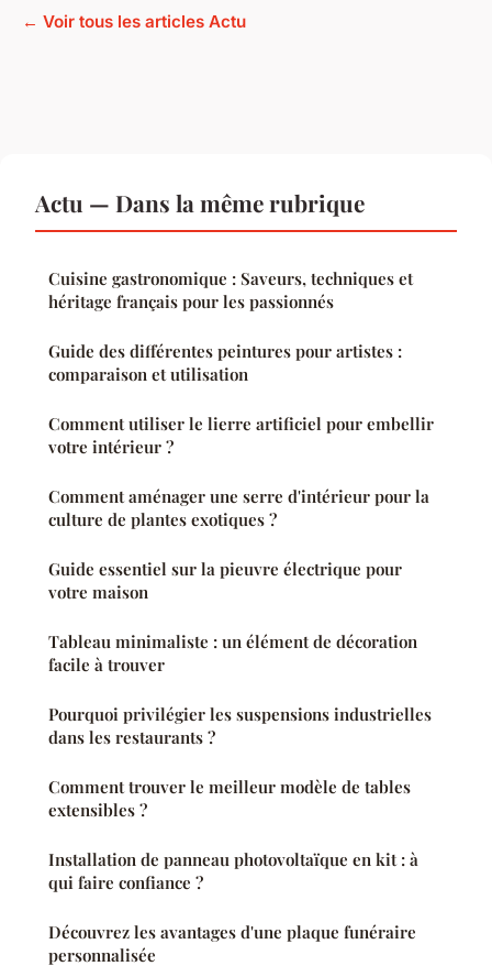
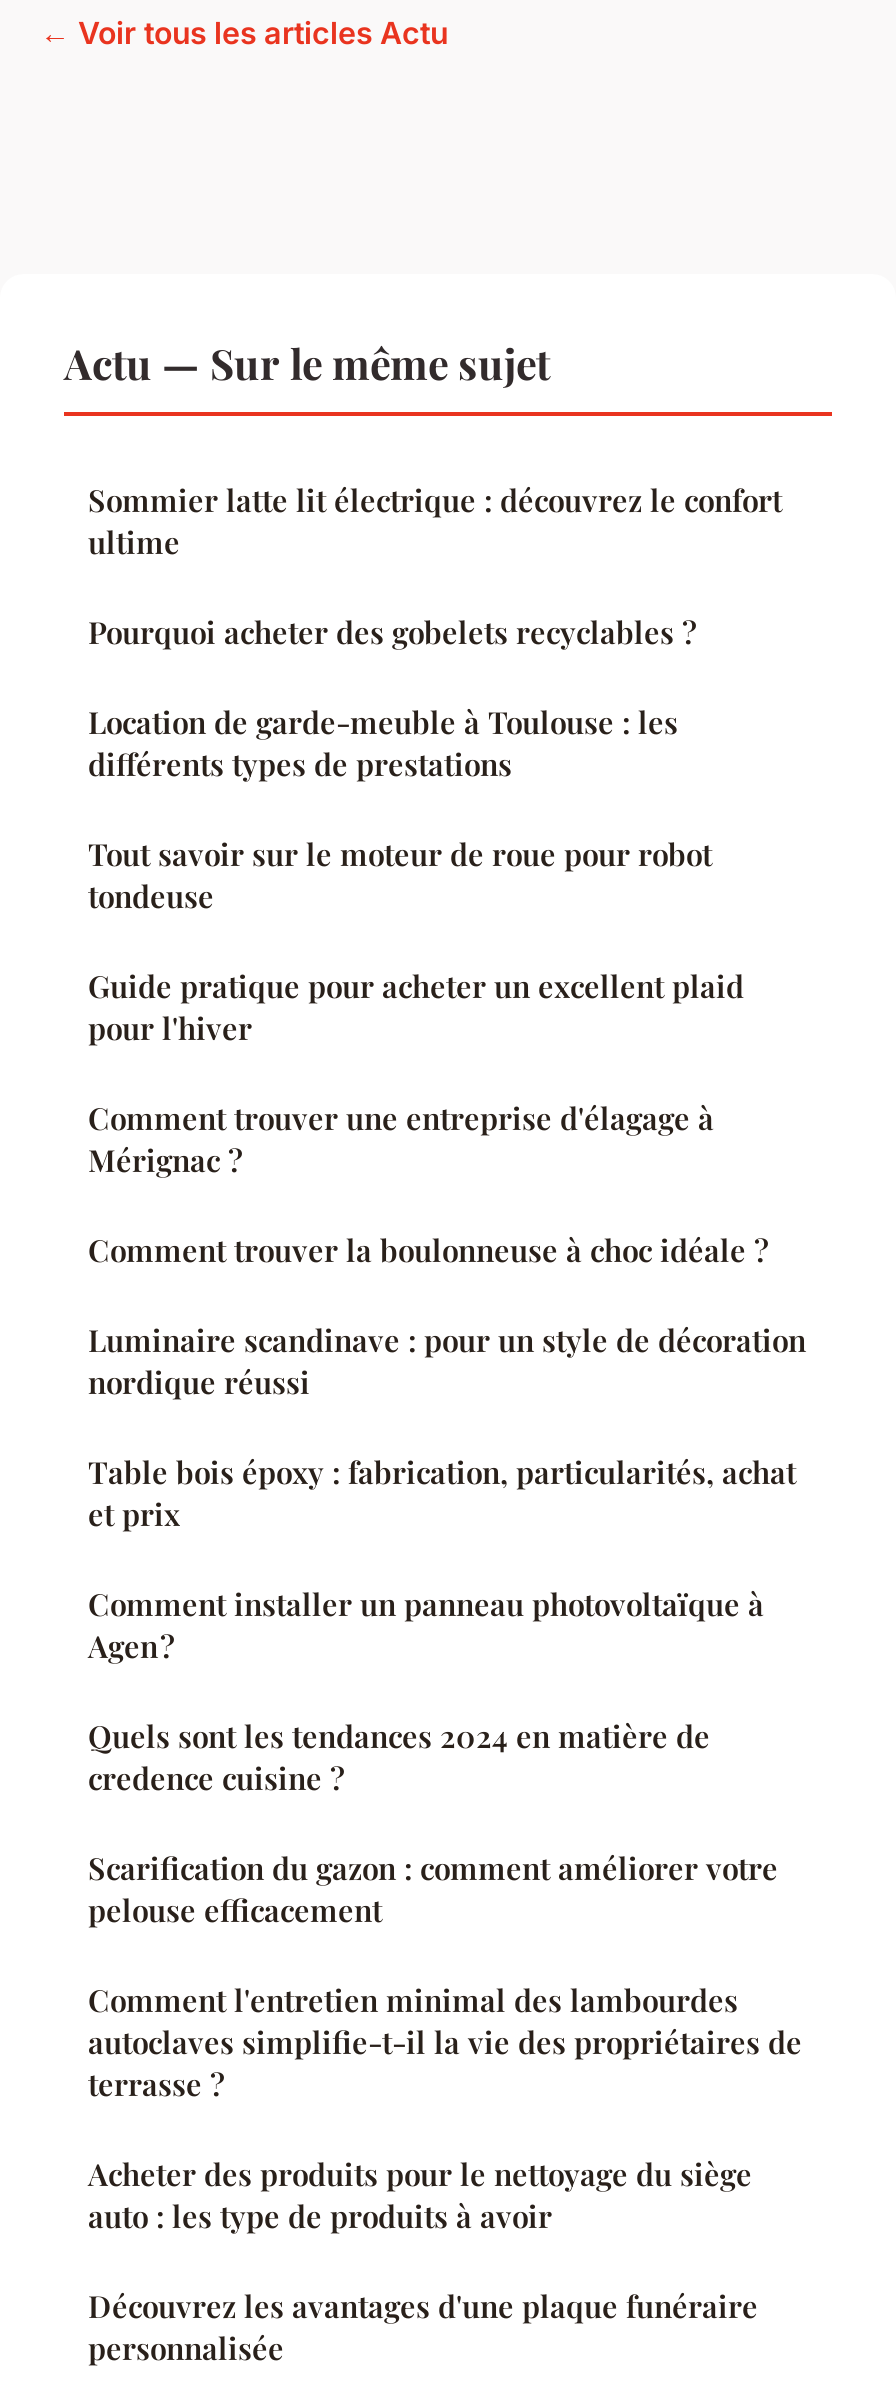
[35,187,434,894] Actu — Dans la même rubrique | Cuisine gastronomique : Saveurs, techniques et | héritage français pour les passionnés | Guide des différentes peintures pour artistes : | comparaison et utilisation | Comment utiliser le lierre artificiel pour embellir | votre intérieur ? | Comment aménager une serre d'intérieur pour la | culture de plantes exotiques ? | Guide essentiel sur la pieuvre électrique pour | votre maison | Tableau minimaliste : un élément de décoration | facile à trouver | Pourquoi privilégier les suspensions industrielles | dans les restaurants ? | Comment trouver le meilleur modèle de tables | extensibles ? | Installation de panneau photovoltaïque en kit : à | qui faire confiance ? -> [64,334,806,2236] Actu — Sur le même sujet | Sommier latte lit électrique : découvrez le confort | ultime | Pourquoi acheter des gobelets recyclables ? | Location de garde-meuble à Toulouse : les | différents types de prestations | Tout savoir sur le moteur de roue pour robot | tondeuse | Guide pratique pour acheter un excellent plaid | pour l'hiver | Comment trouver une entreprise d'élagage à | Mérignac ? | Comment trouver la boulonneuse à choc idéale ? | Luminaire scandinave : pour un style de décoration | nordique réussi | Table bois époxy : fabrication, particularités, achat | et prix | Comment installer un panneau photovoltaïque à | Agen ? | Quels sont les tendances 2024 en matière de | credence cuisine ? | Scarification du gazon : comment améliorer votre | pelouse efficacement | Comment l'entretien minimal des lambourdes | autoclaves simplifie-t-il la vie des propriétaires de | terrasse ? | Acheter des produits pour le nettoyage du siège | auto : les type de produits à avoir

